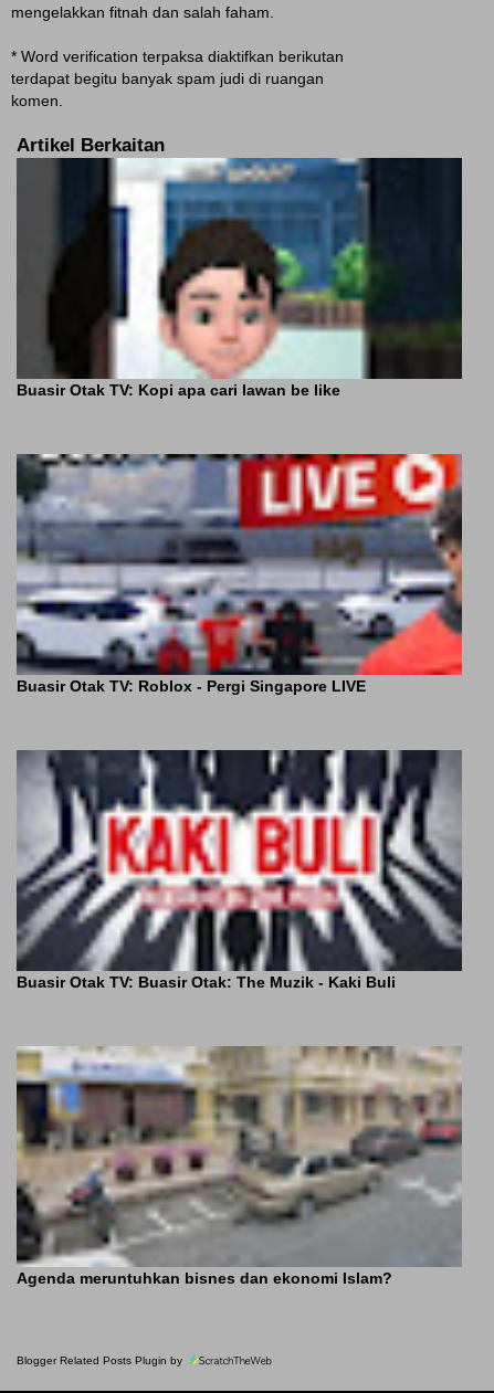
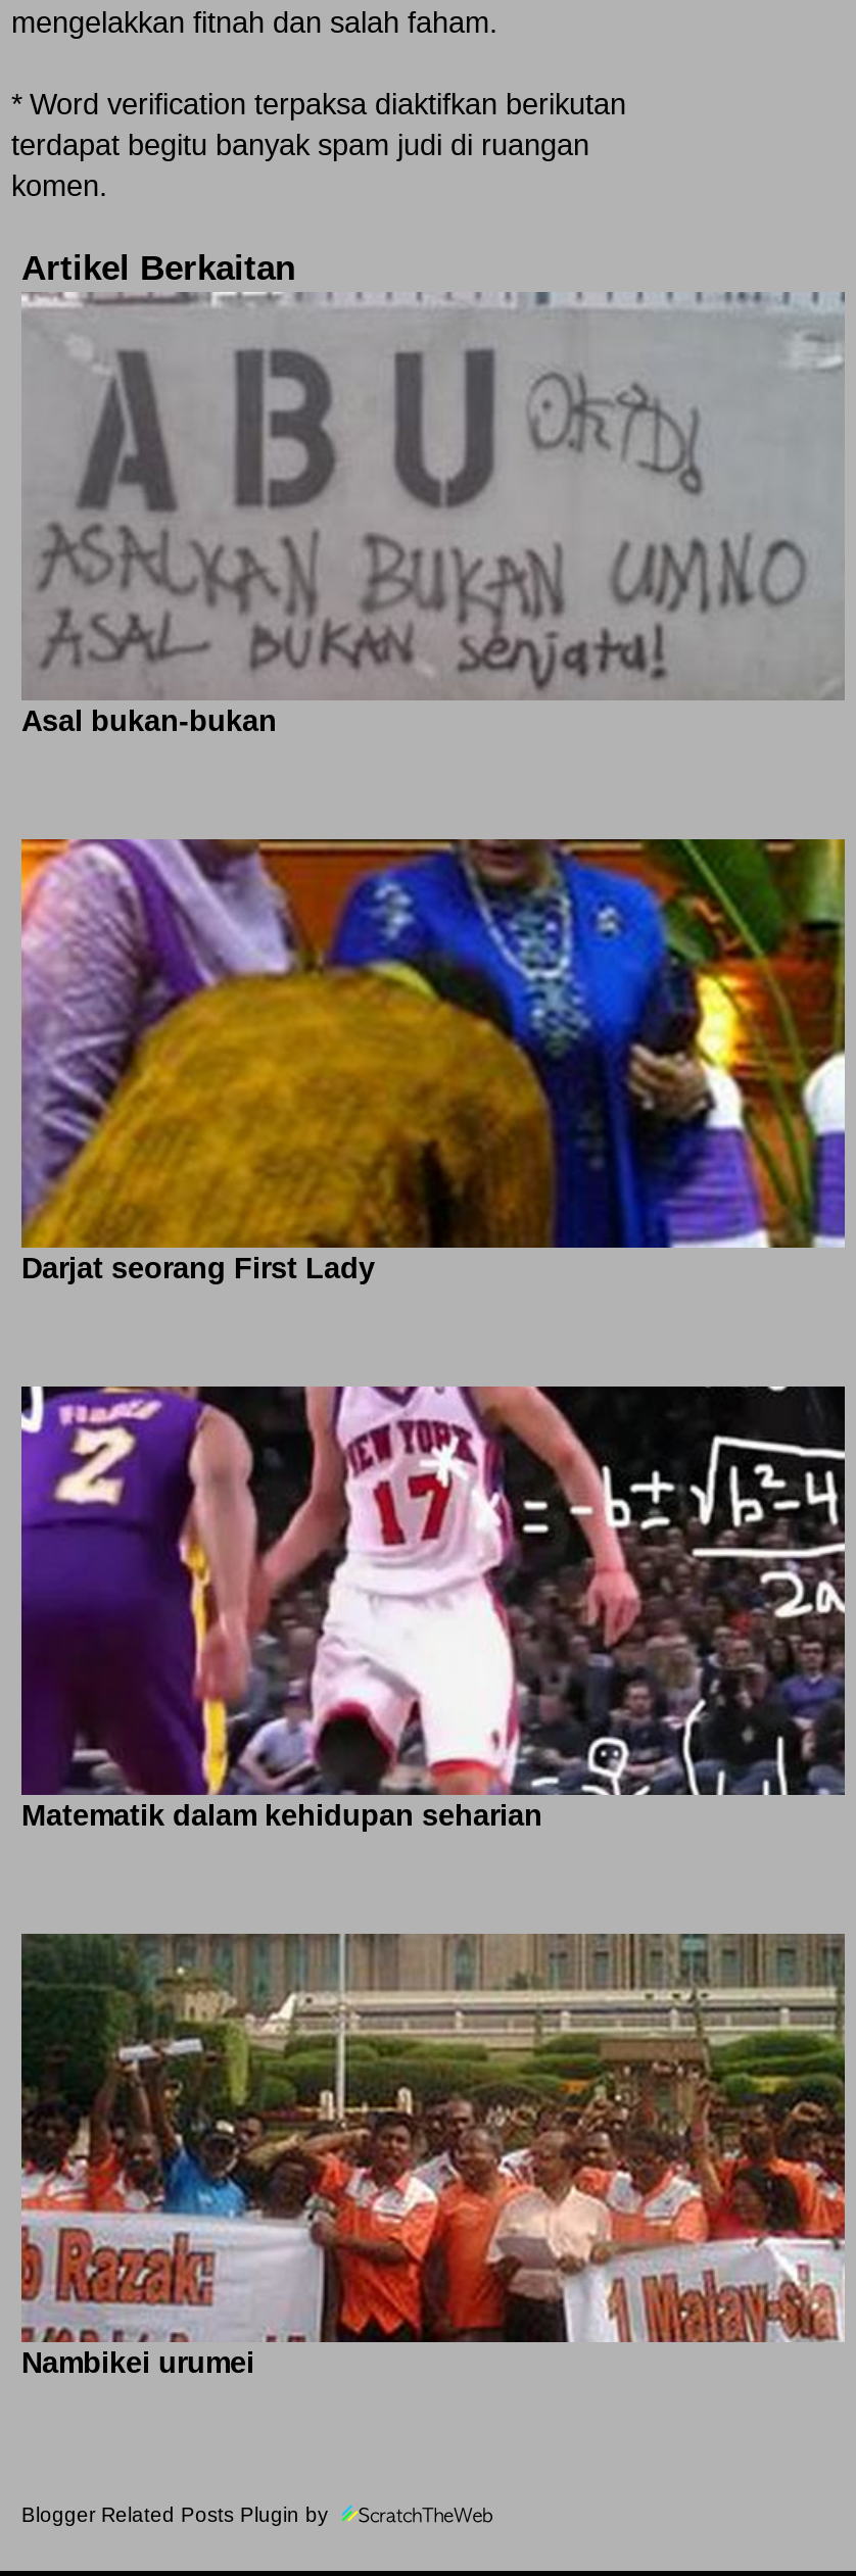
[15,157,463,399] [image] | Buasir Otak TV: Kopi apa cari lawan be like -> [21,292,845,737] [image] | Asal bukan-bukan
[15,453,463,695] [image] | Buasir Otak TV: Roblox - Pergi Singapore LIVE -> [19,837,847,1284] [image] | Darjat seorang First Lady
[17,749,462,991] [image] | Buasir Otak TV: Buasir Otak: The Muzik - Kaki Buli -> [19,1384,847,1832] [image] | Matematik dalam kehidupan seharian
[15,1046,462,1287] [image] | Agenda meruntuhkan bisnes dan ekonomi Islam? -> [19,1932,847,2379] [image] | Nambikei urumei

